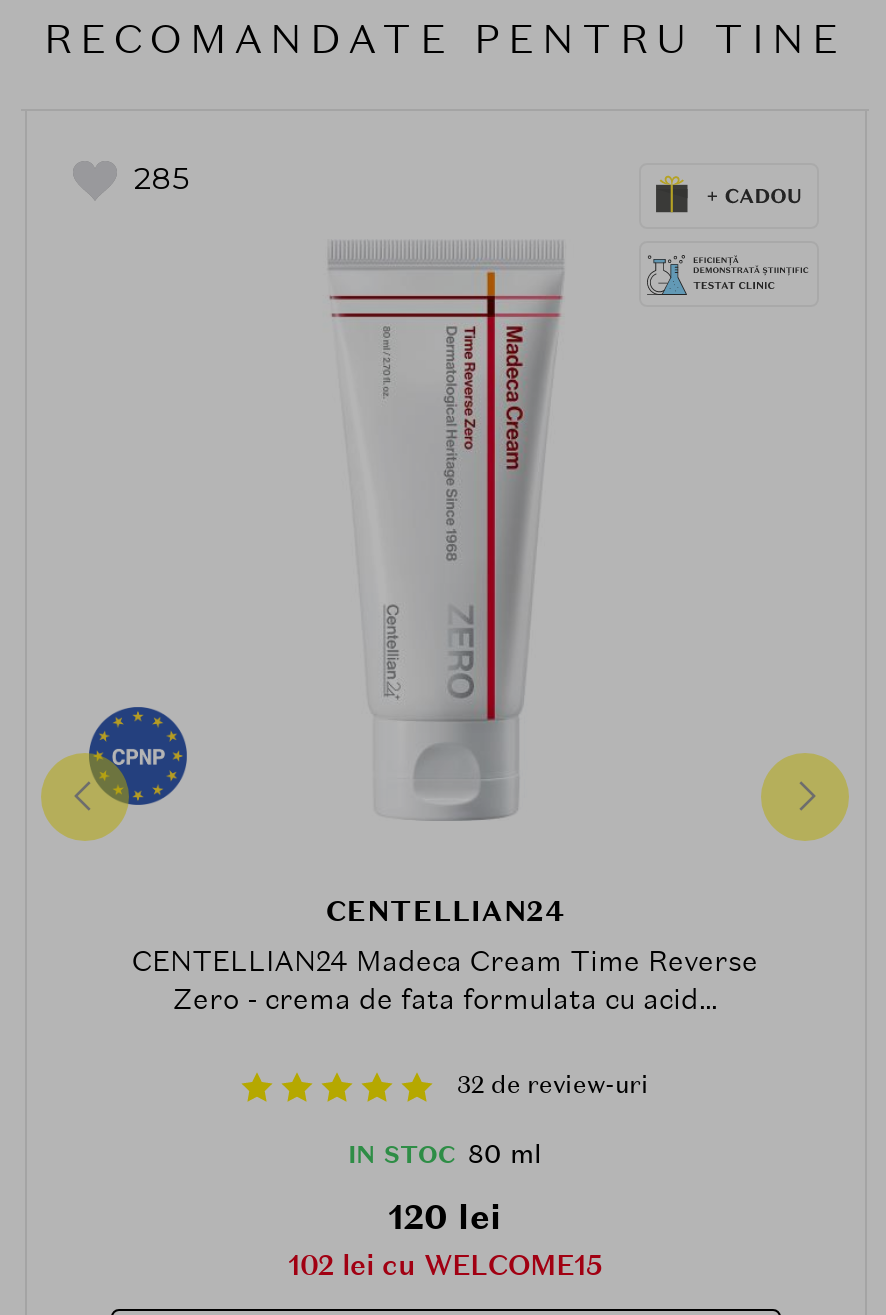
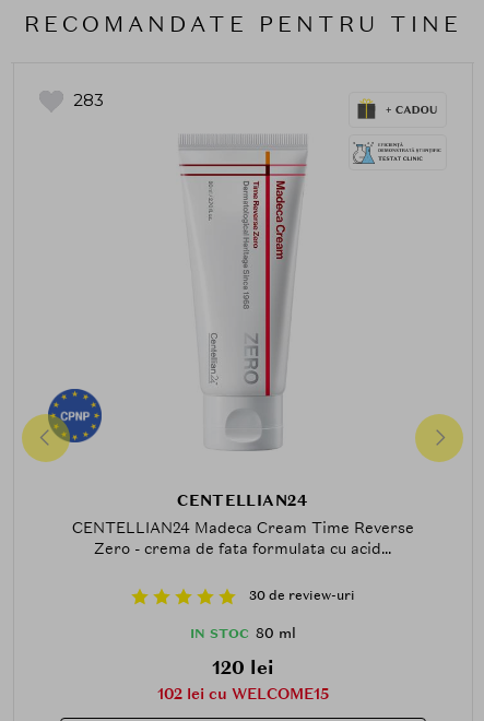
[134,159,190,197] 285 -> [73,89,103,110] 283
[457,1070,649,1102] 32 de review-uri -> [249,587,355,604] 30 de review-uri

